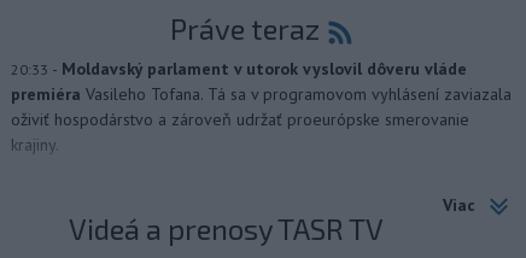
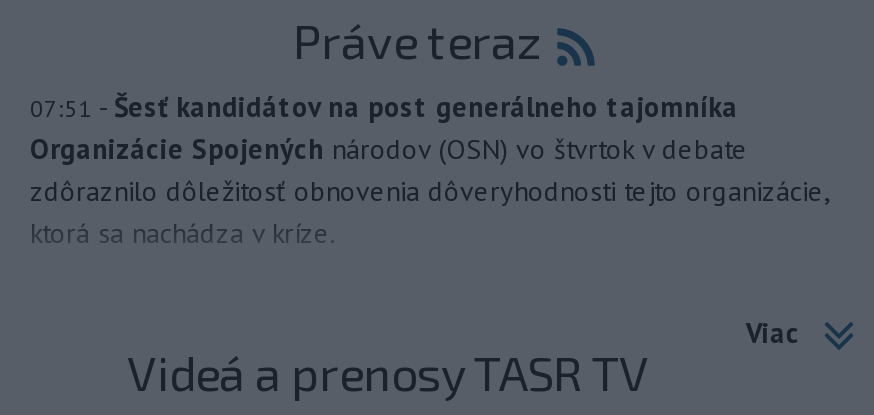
[11,58,512,156] 20:33 - Moldavský parlament v utorok vyslovil dôveru vláde | premiéra Vasileho Tofana. Tá sa v programovom vyhlásení zaviazala | oživiť hospodárstvo a zároveň udržať proeurópske smerovanie | krajiny. -> [30,89,828,251] 07:51 - Šesť kandidátov na post generálneho tajomníka | Organizácie Spojených národov (OSN) vo štvrtok v debate | zdôraznilo dôležitosť obnovenia dôveryhodnosti tejto organizácie, | ktorá sa nachádza v kríze.

